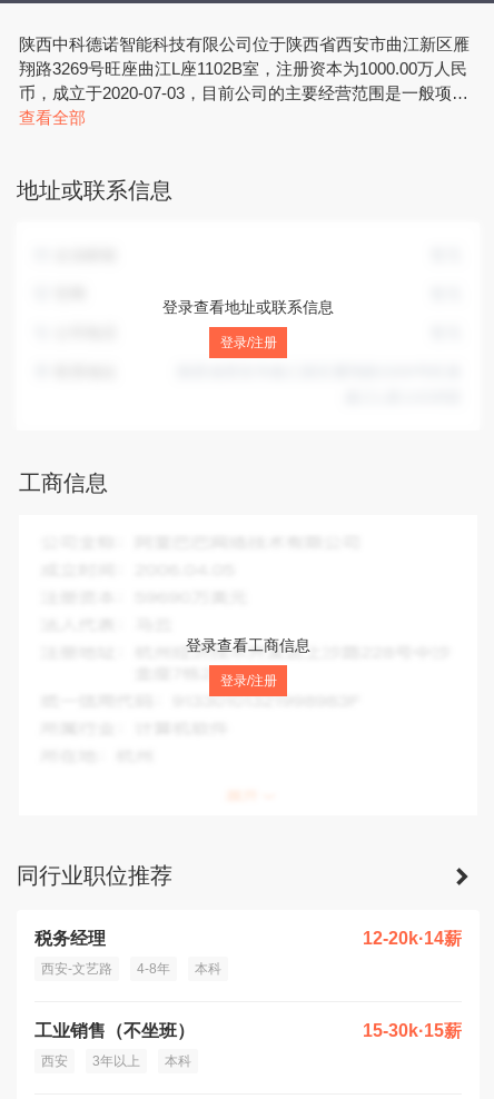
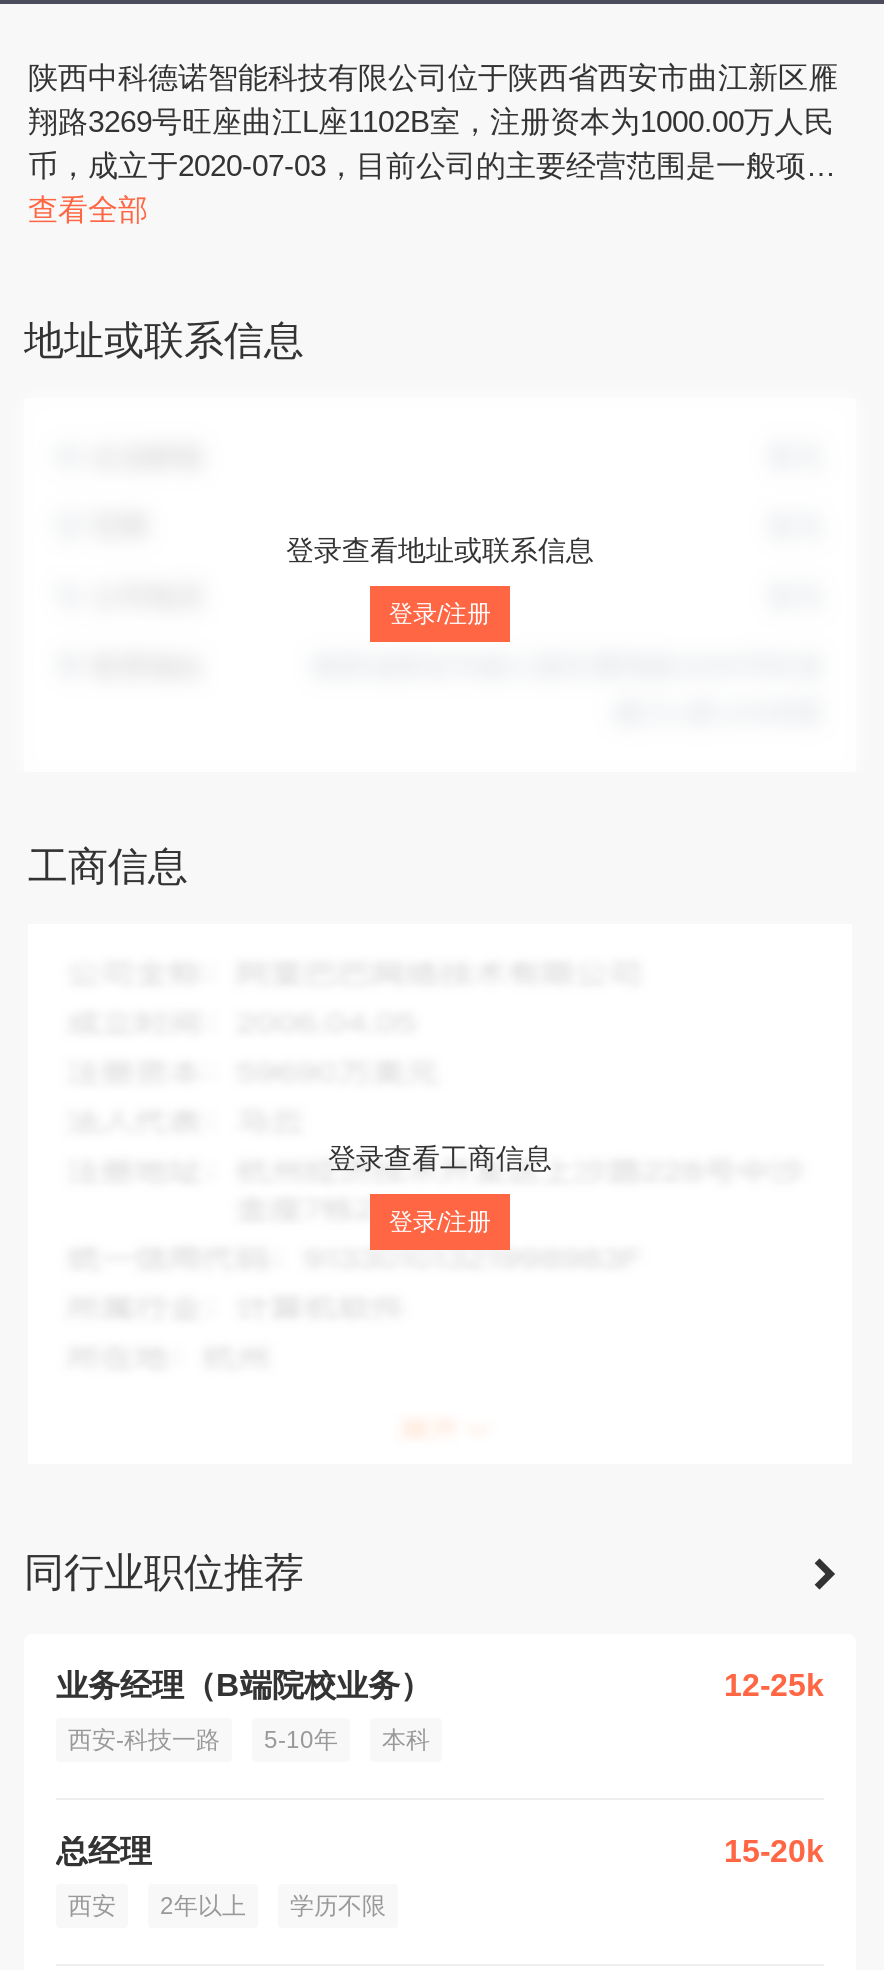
[34,929,462,948] 税务经理 | 12-20k·14薪 -> [56,1669,824,1703] 业务经理（B端院校业务） | 12-25k
[41,961,170,977] 西安-文艺路 | 4-8年 -> [68,1727,338,1755] 西安-科技一路 | 5-10年
[34,1021,462,1040] 工业销售（不坐班） | 15-30k·15薪 -> [56,1835,824,1869] 总经理 | 15-20k
[92,1054,191,1069] 3年以上 | 本科 -> [160,1893,386,1921] 2年以上 | 学历不限

